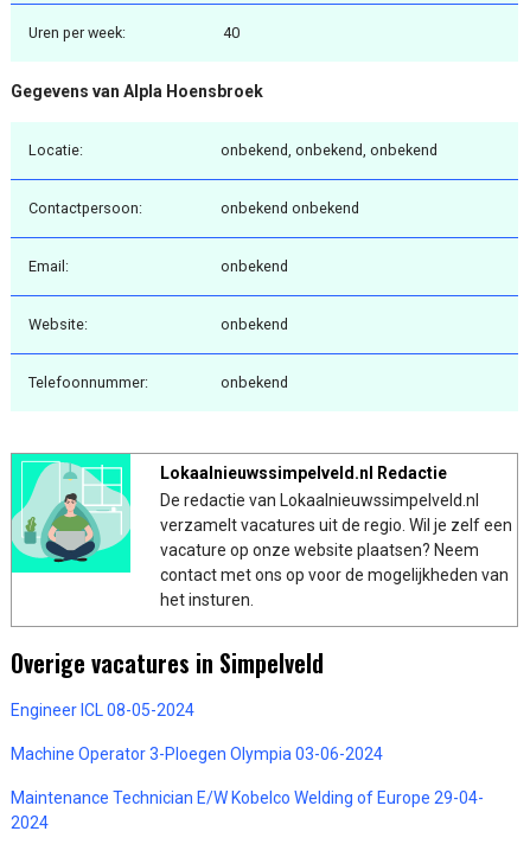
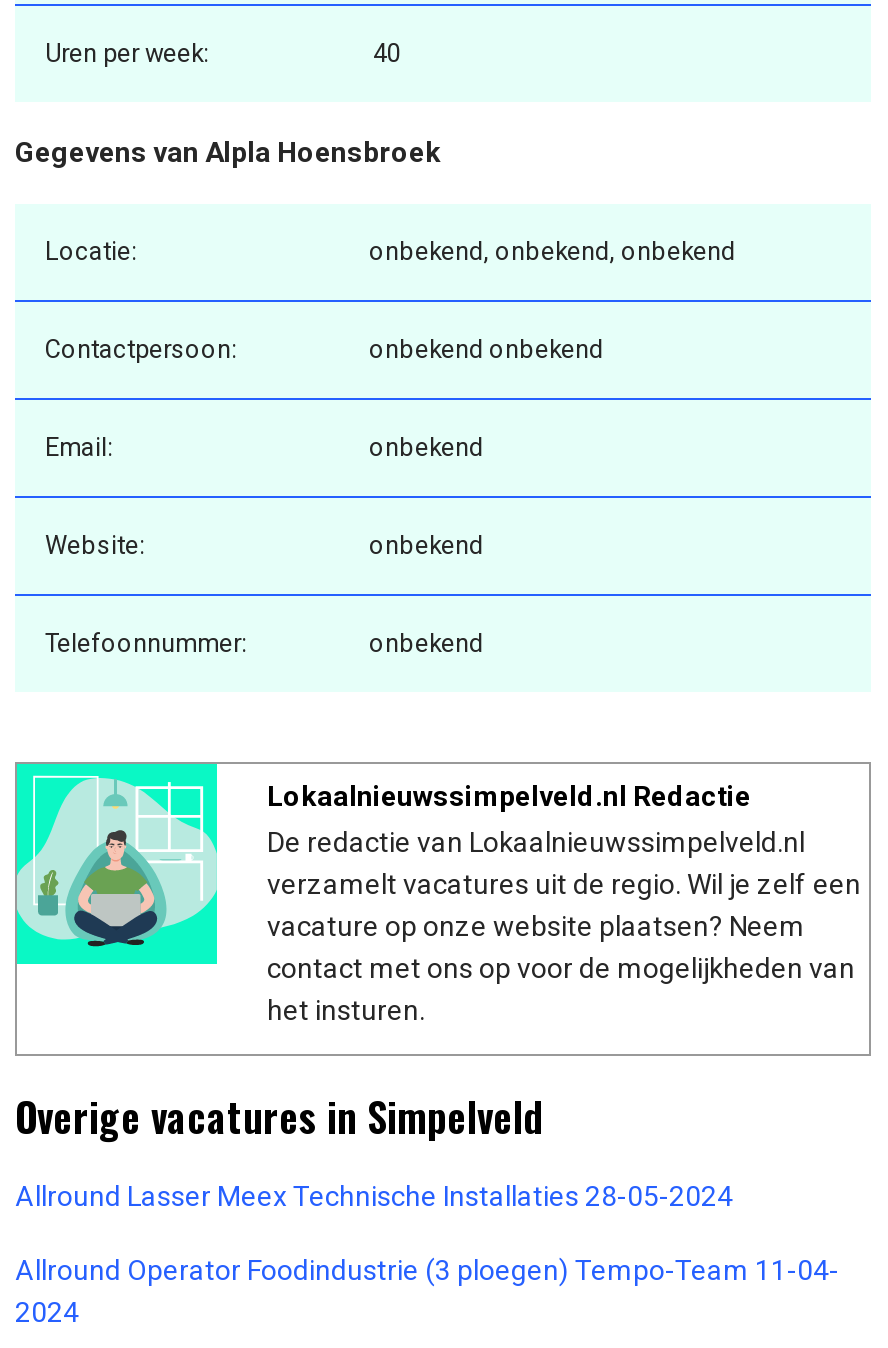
[11,700,484,807] Engineer ICL 08-05-2024 | Machine Operator 3-Ploegen Olympia 03-06-2024 | Maintenance Technician E/W Kobelco Welding of Europe 29-04- -> [15,1180,839,1286] Allround Lasser Meex Technische Installaties 28-05-2024 | Allround Operator Foodindustrie (3 ploegen) Tempo-Team 11-04-

